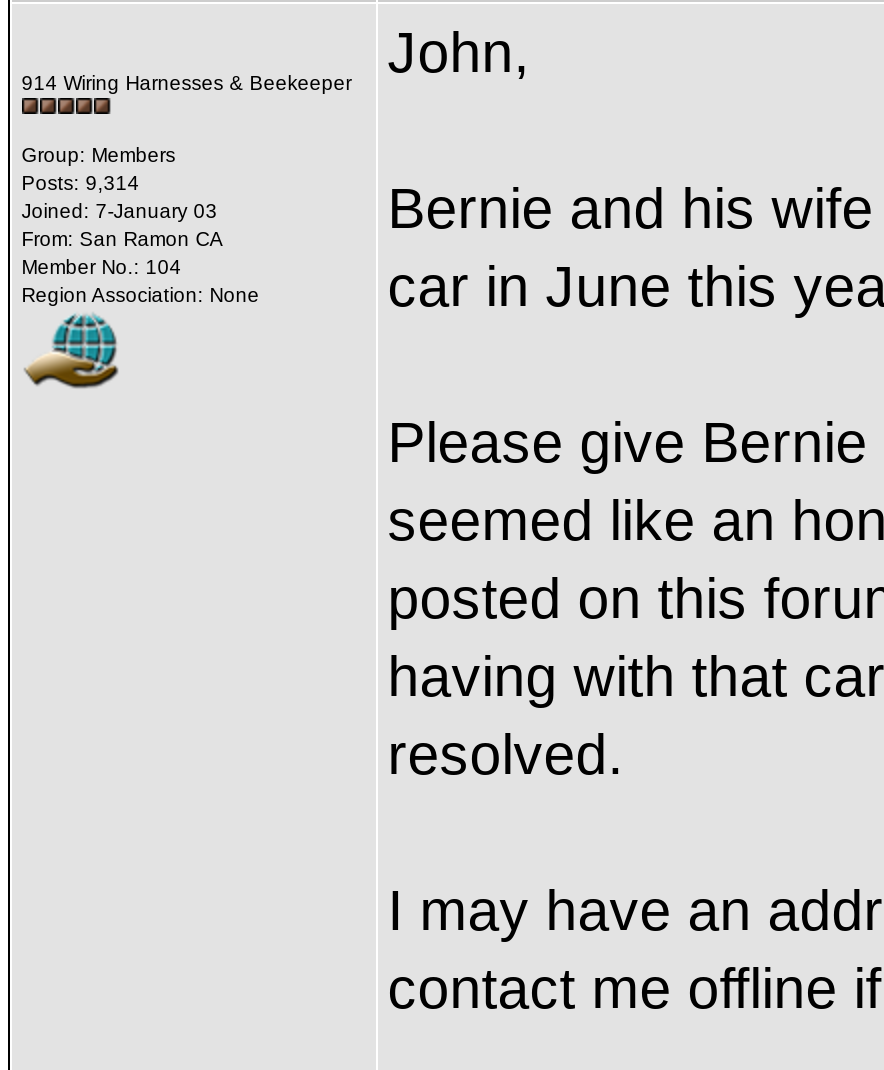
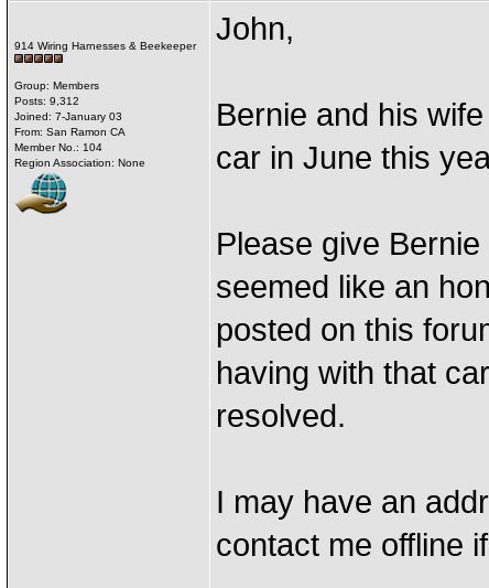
[22,172,140,194] Posts: 9,314 -> [14,95,79,107] Posts: 9,312

